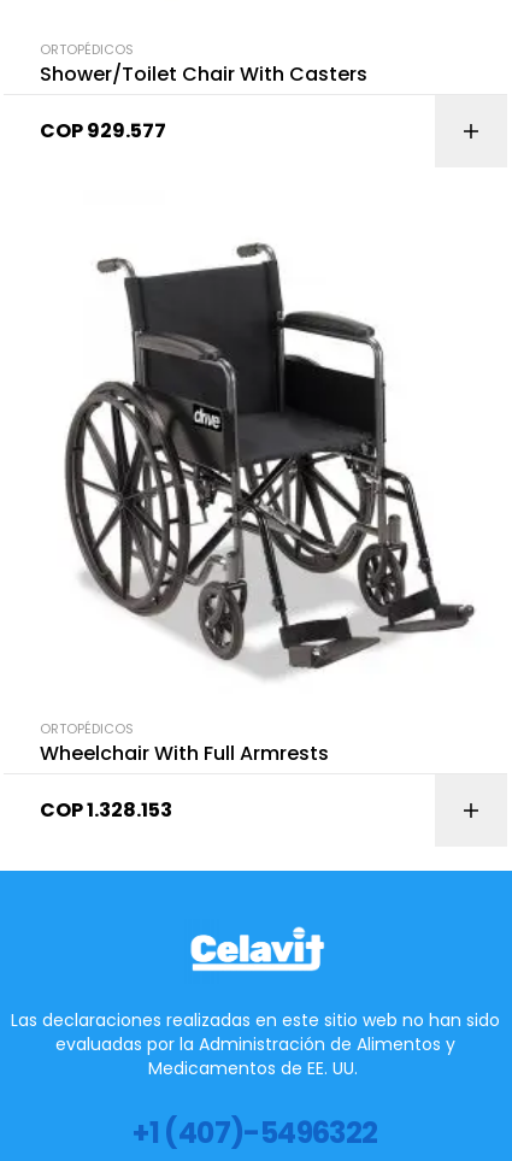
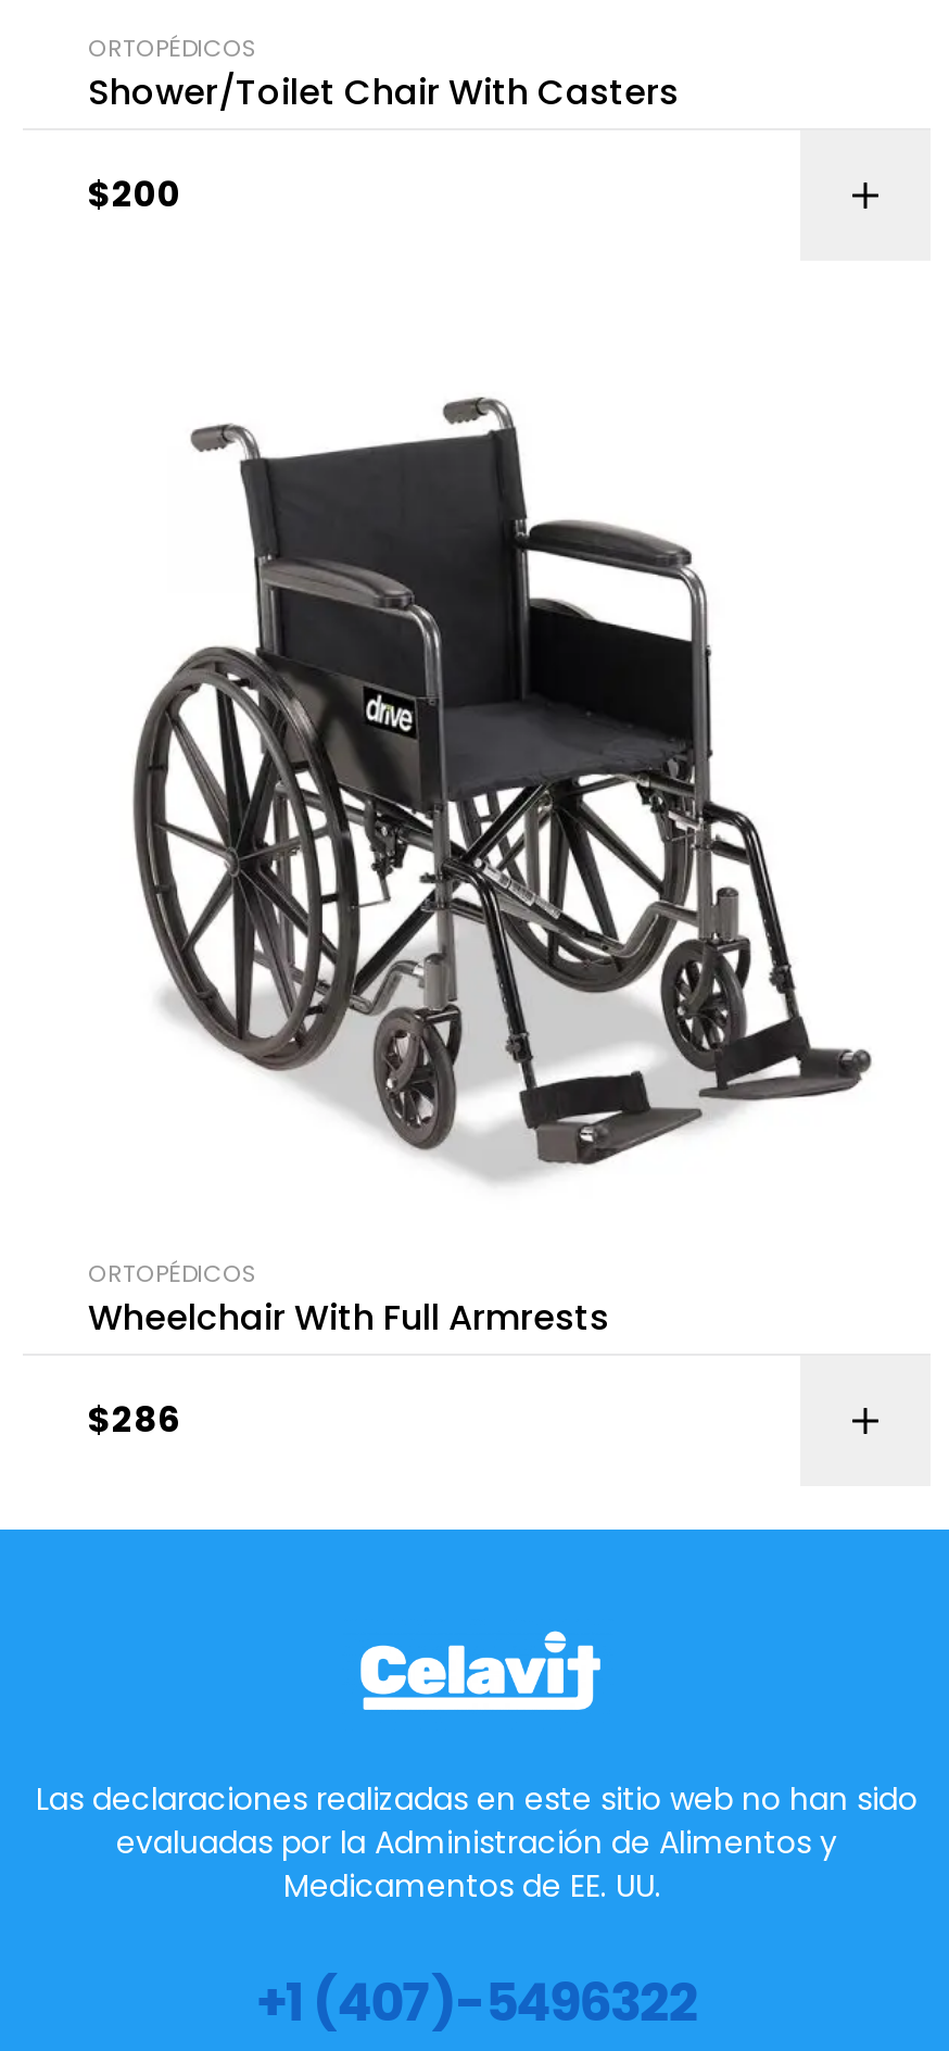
[40,116,166,144] COP 929.577 -> [88,168,181,218] $200
[40,796,172,824] COP1.328.153 -> [88,1396,181,1445] $286

